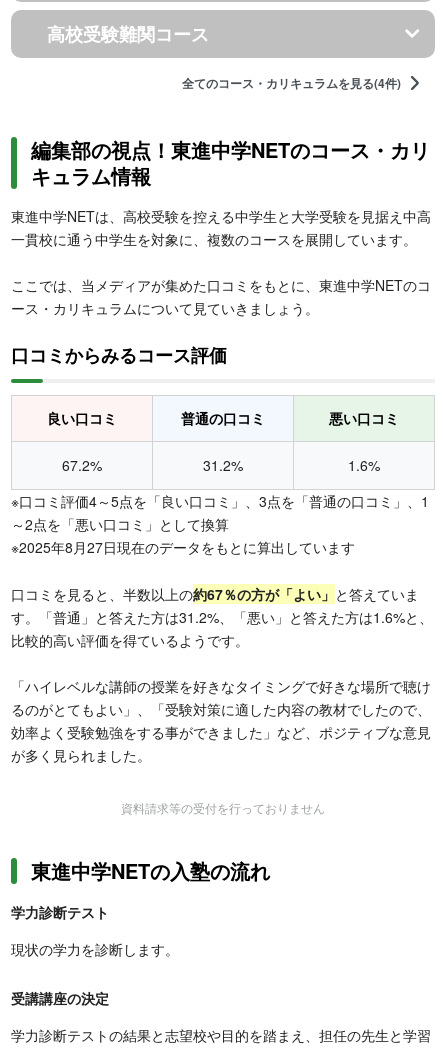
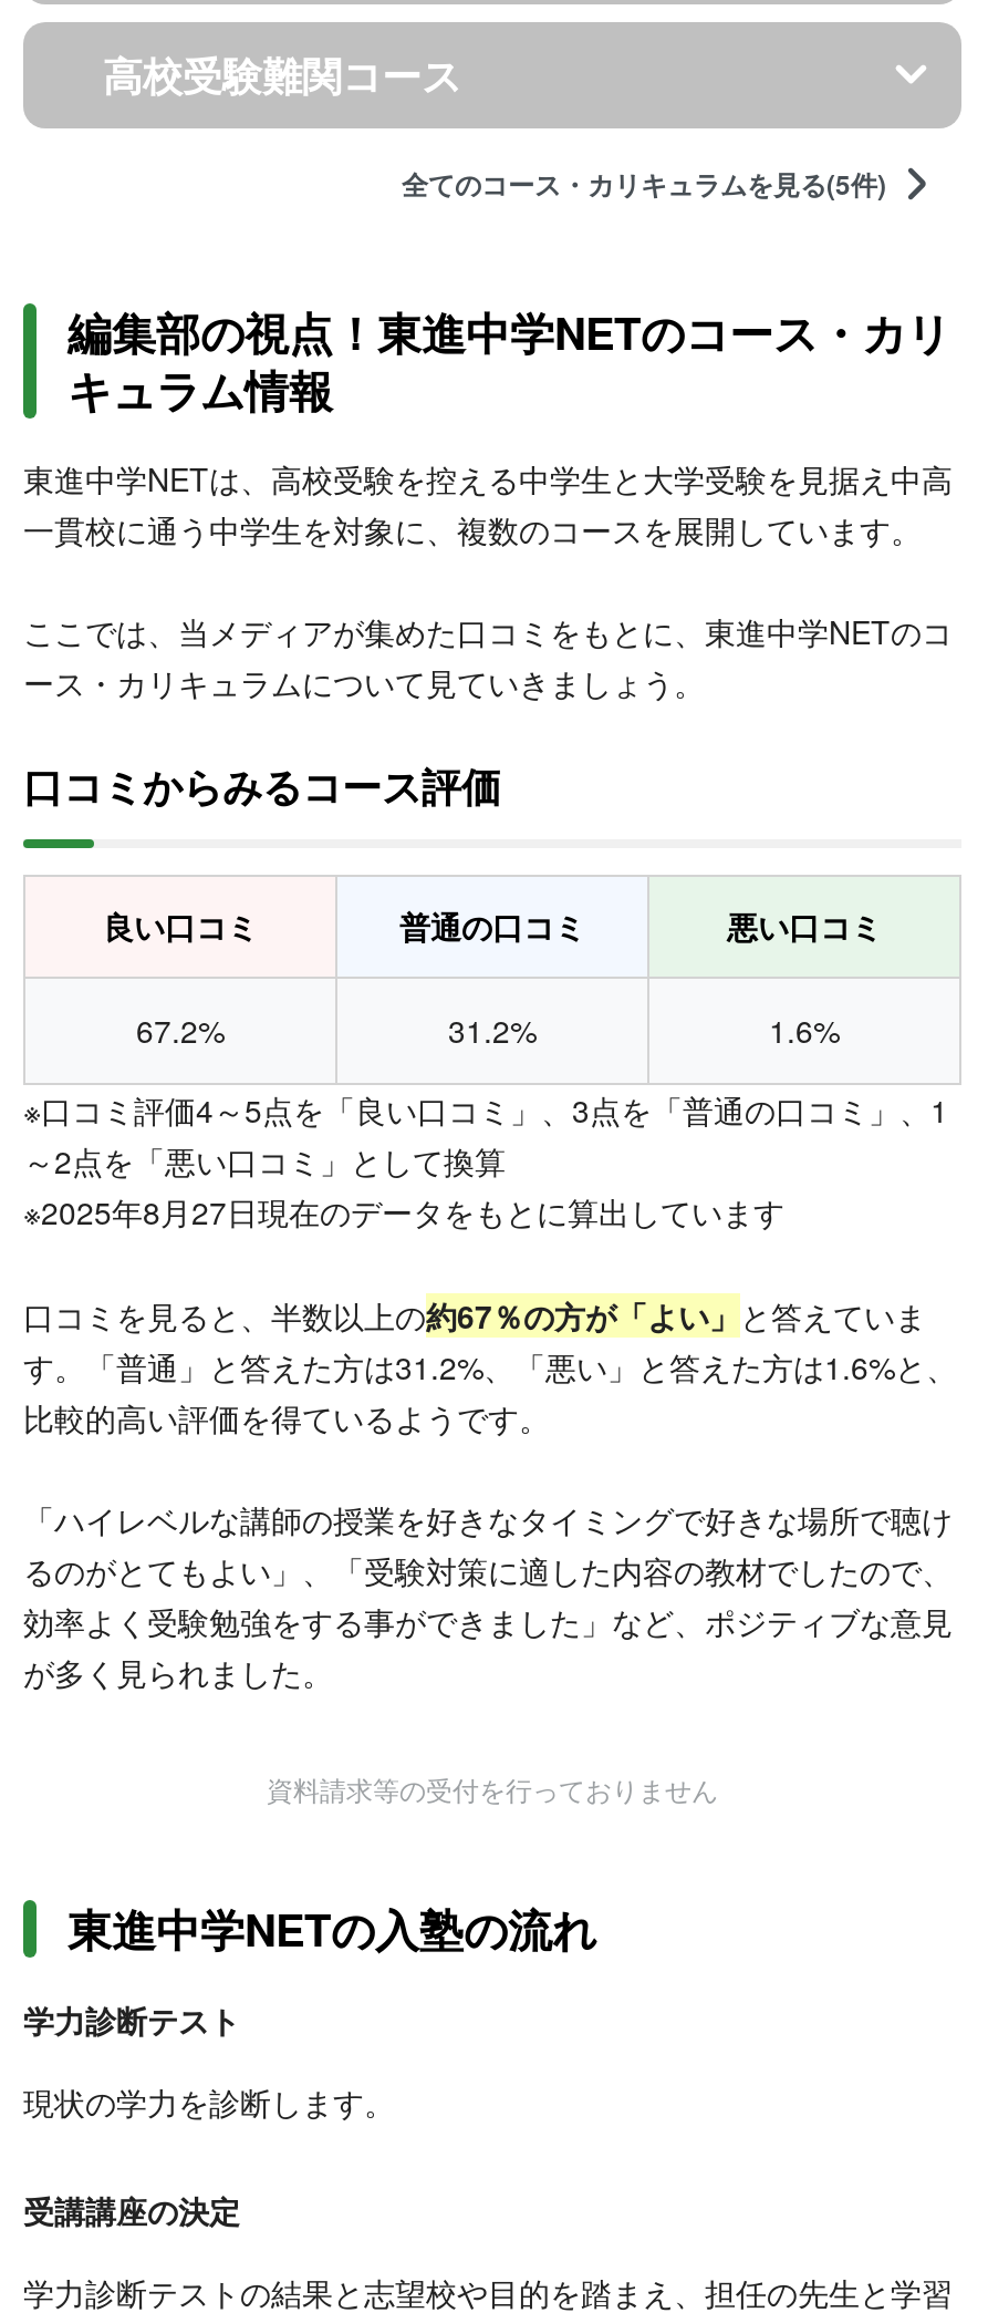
[182,74,401,92] 全てのコース・カリキュラムを見る(4件) -> [402,164,886,204] 全てのコース・カリキュラムを見る(5件)

